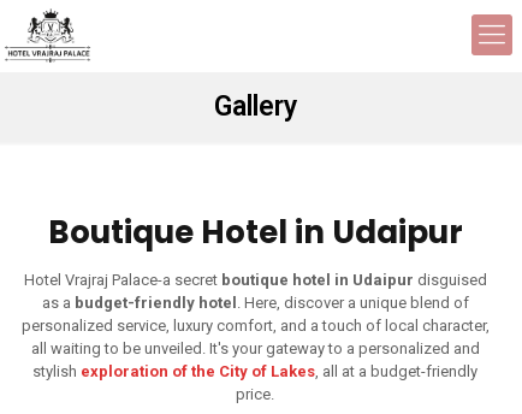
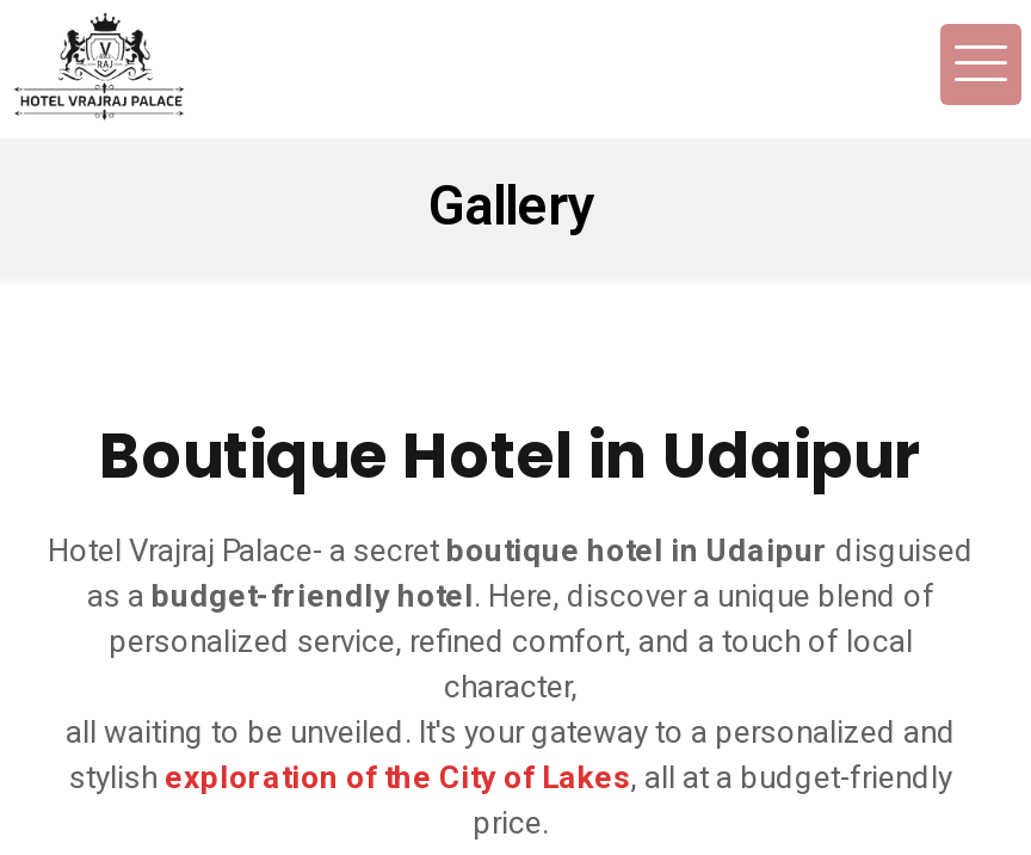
[21,317,489,335] personalized service, luxury comfort, and a touch of local character, -> [109,623,913,705] personalized service, refined comfort, and a touch of local | character,

